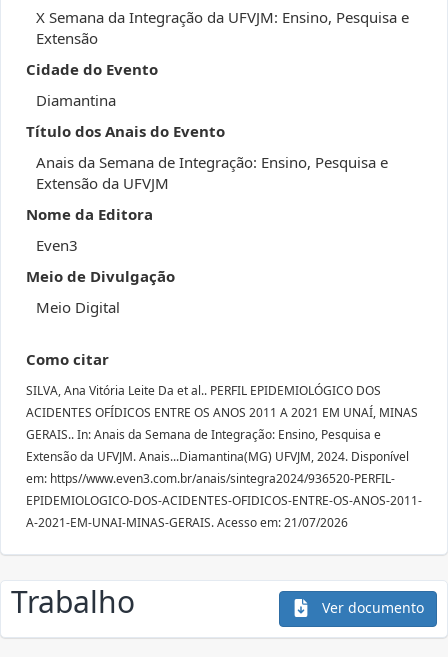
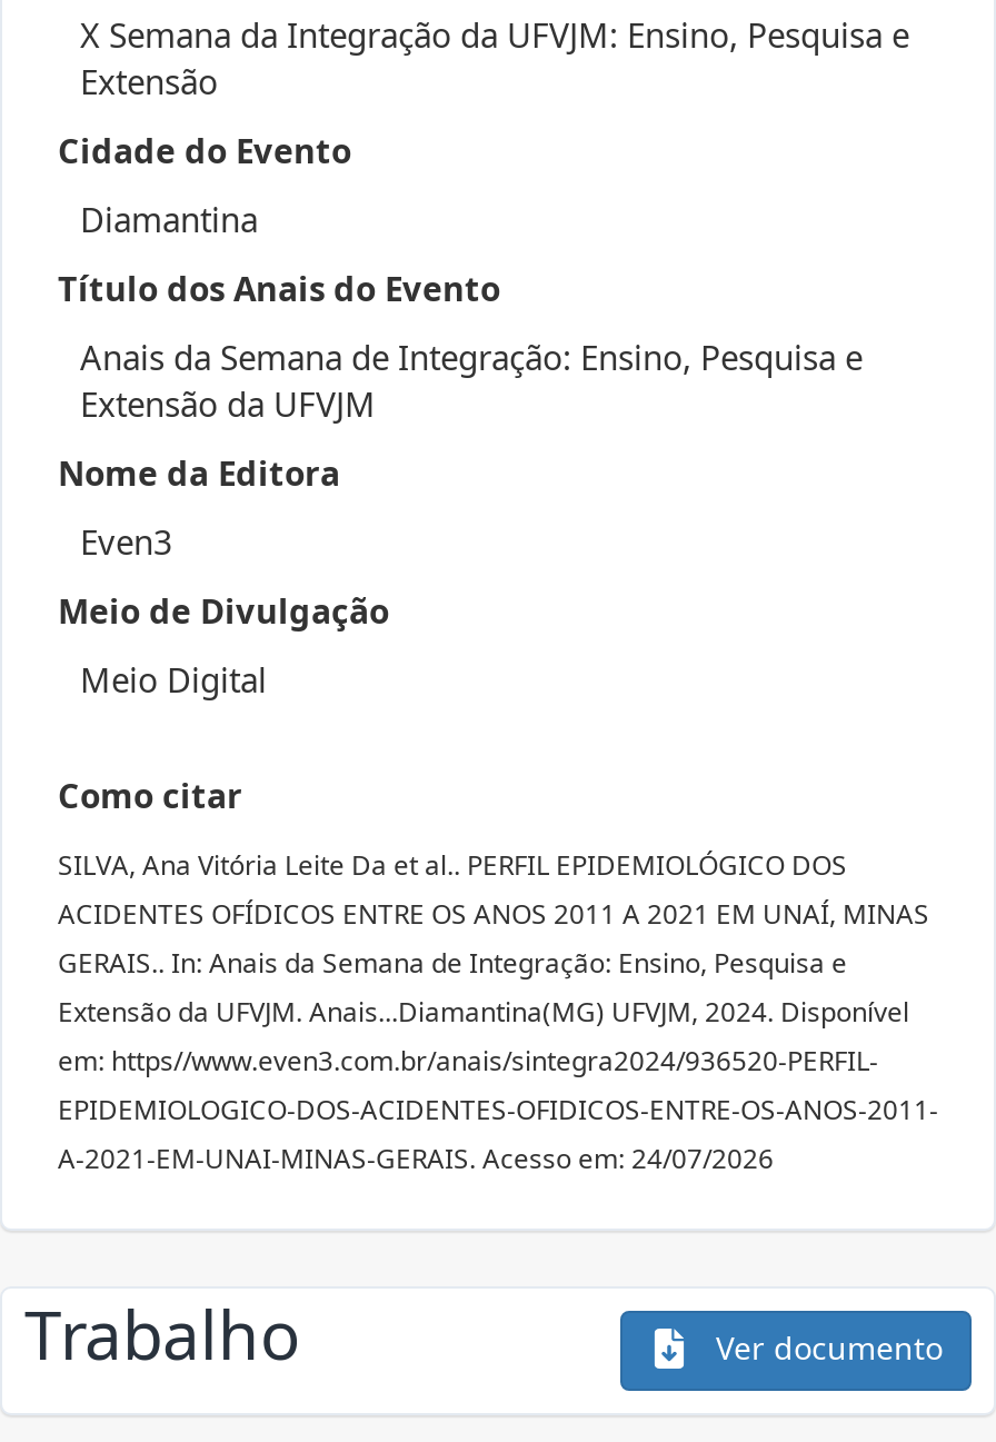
[26,514,348,531] A-2021-EM-UNAI-MINAS-GERAIS. Acesso em: 21/07/2026 -> [58,1140,774,1177] A-2021-EM-UNAI-MINAS-GERAIS. Acesso em: 24/07/2026

